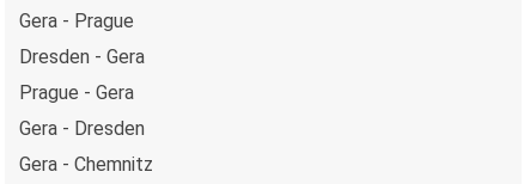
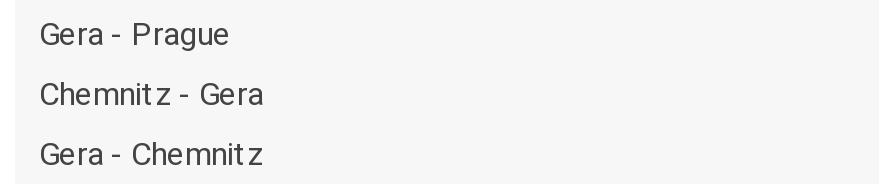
[19,45,145,140] Dresden - Gera | Prague - Gera | Gera - Dresden -> [39,75,263,113] Chemnitz - Gera

